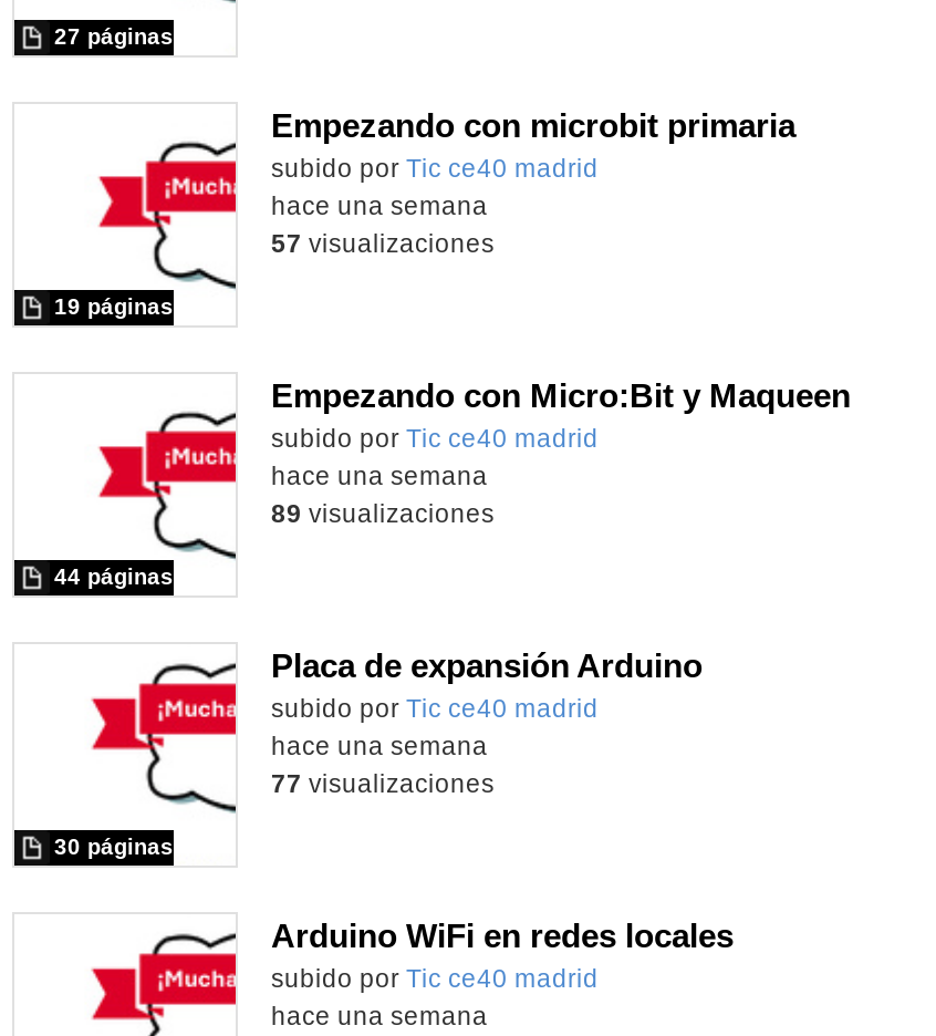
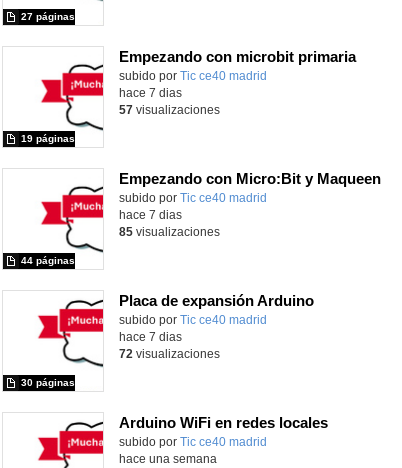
[271,191,488,218] hace una semana -> [119,86,182,98] hace 7 dias
[271,462,488,488] hace una semana -> [119,208,182,220] hace 7 dias
[271,499,495,526] 89 visualizaciones -> [119,225,220,237] 85 visualizaciones
[271,732,488,758] hace una semana -> [119,330,182,342] hace 7 dias
[271,769,495,796] 77 visualizaciones -> [119,347,220,359] 72 visualizaciones

